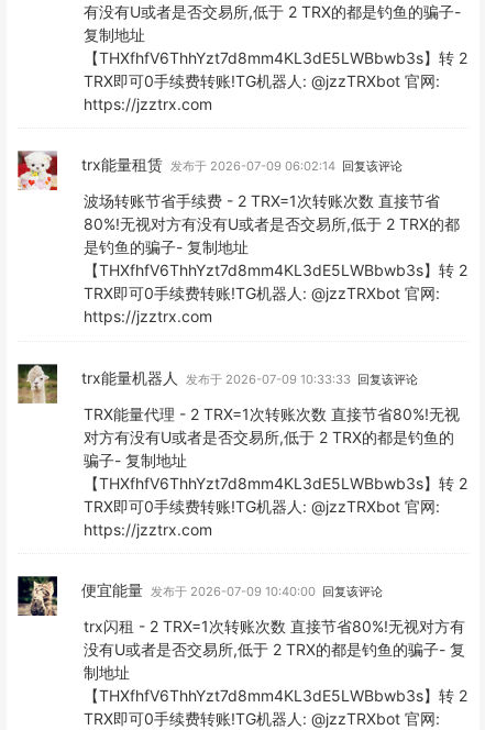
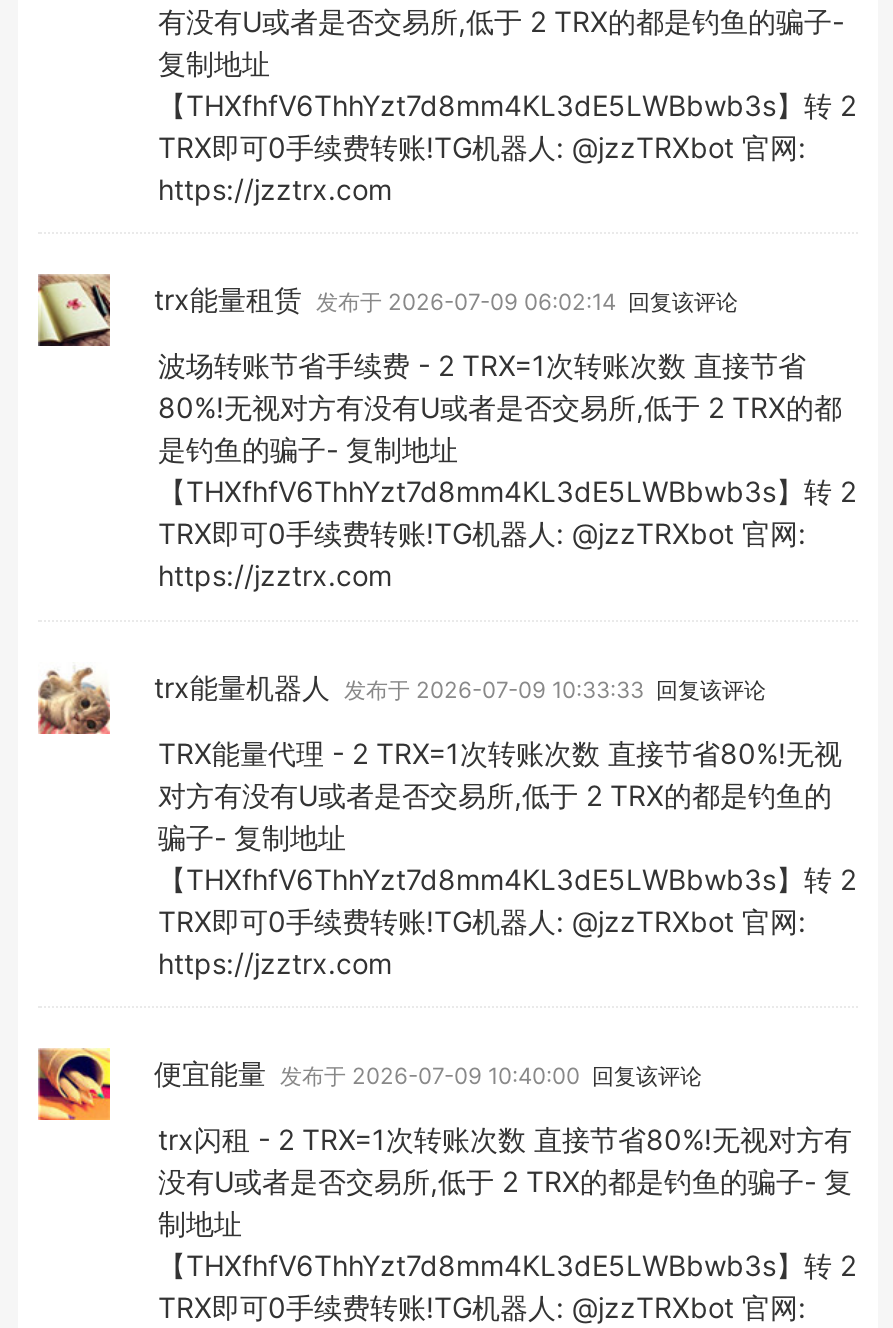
[16,151,58,191] [image] -> [36,274,112,348] [image]
[16,363,58,405] [image] -> [36,662,112,736] [image]
[16,575,58,617] [image] -> [36,1046,112,1122] [image]

